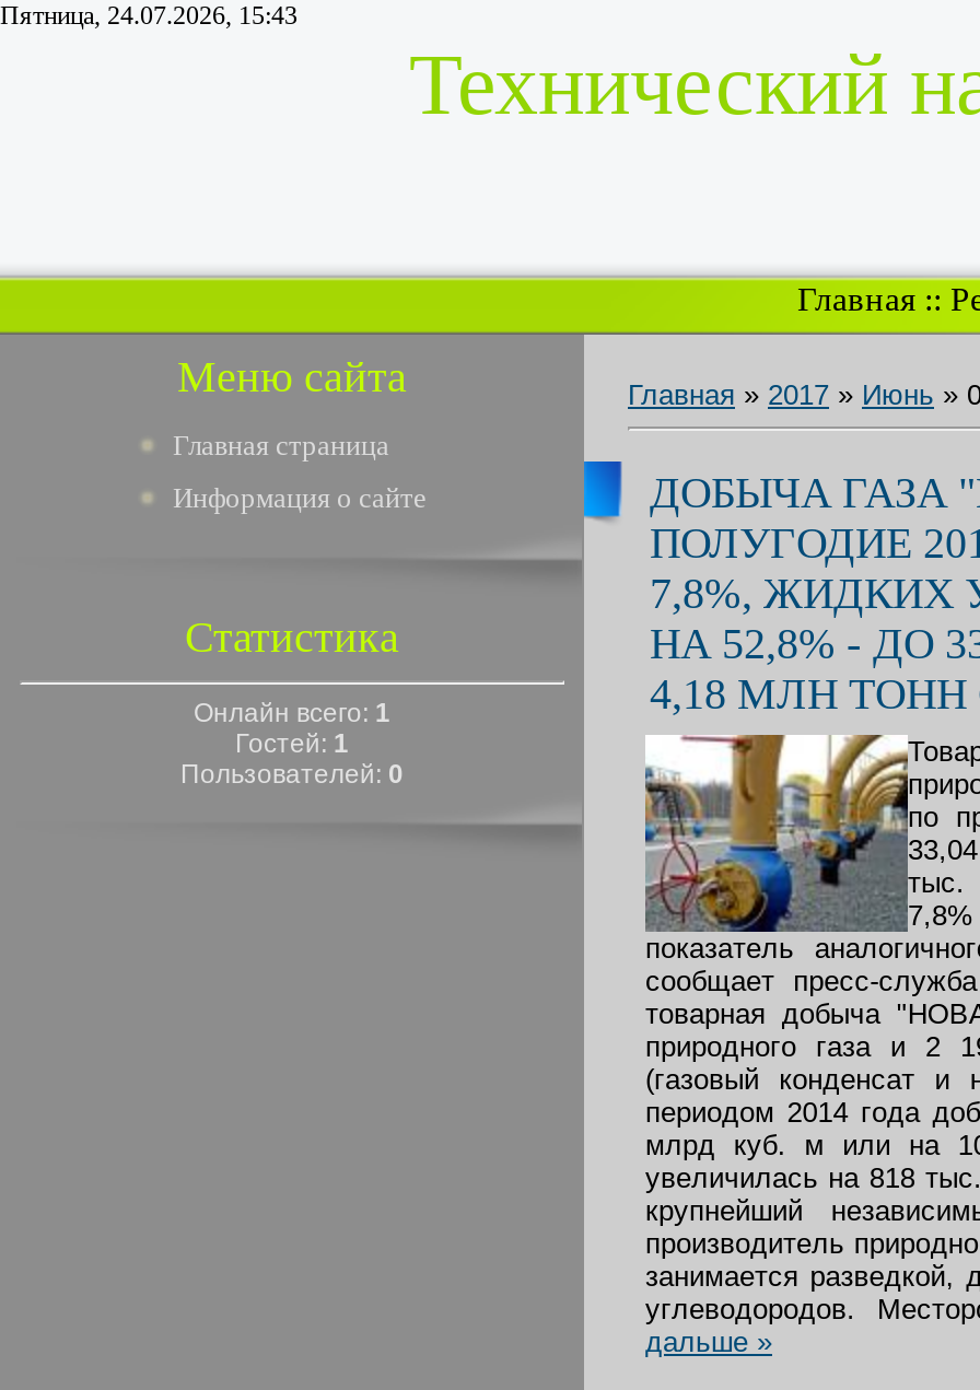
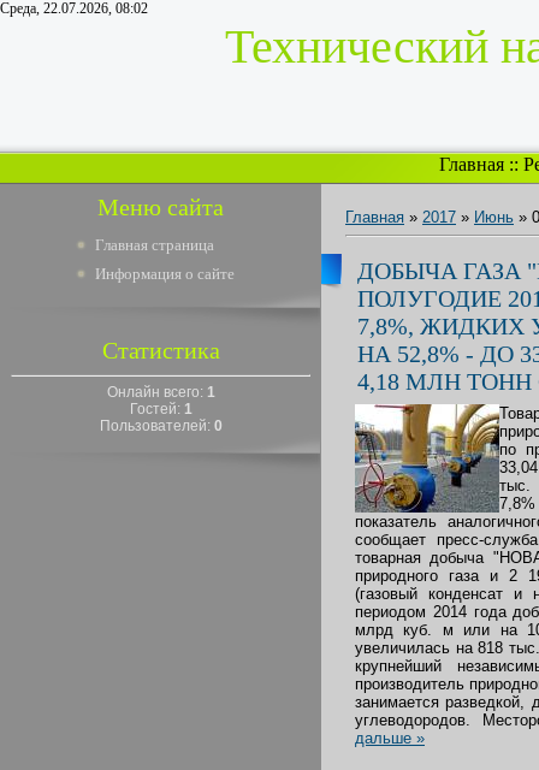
[0,0,297,31] Пятница, 24.07.2026, 15:43 -> [0,0,148,17] Среда, 22.07.2026, 08:02

